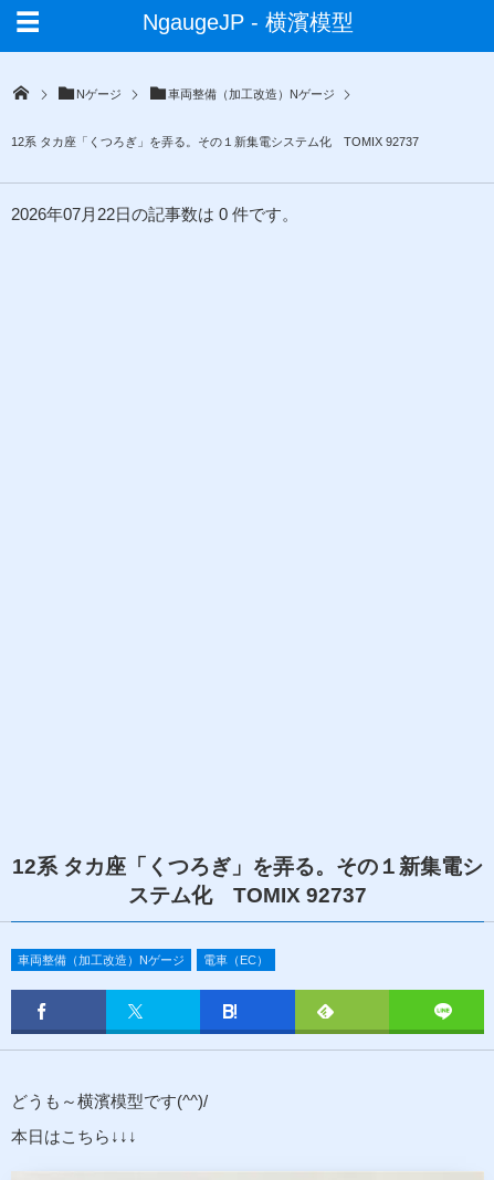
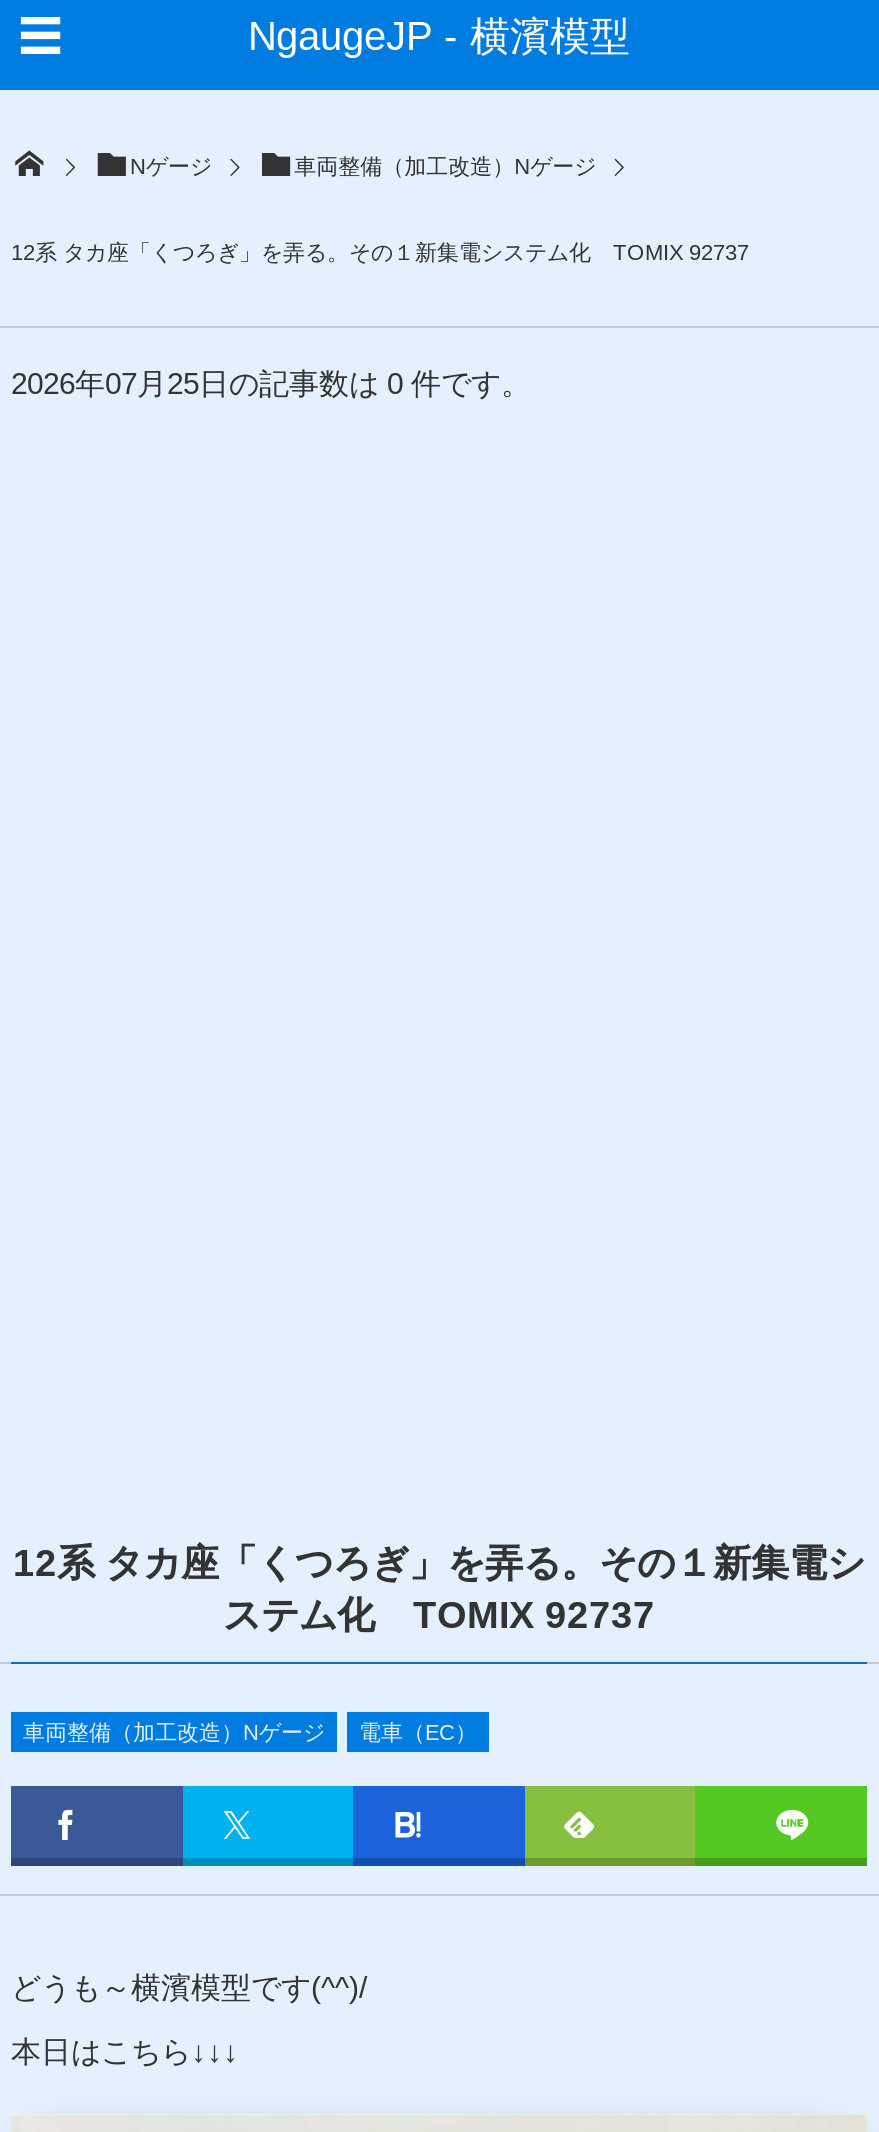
[11,205,298,224] 2026年07月22日の記事数は 0 件です。 -> [11,366,531,400] 2026年07月25日の記事数は 0 件です。

